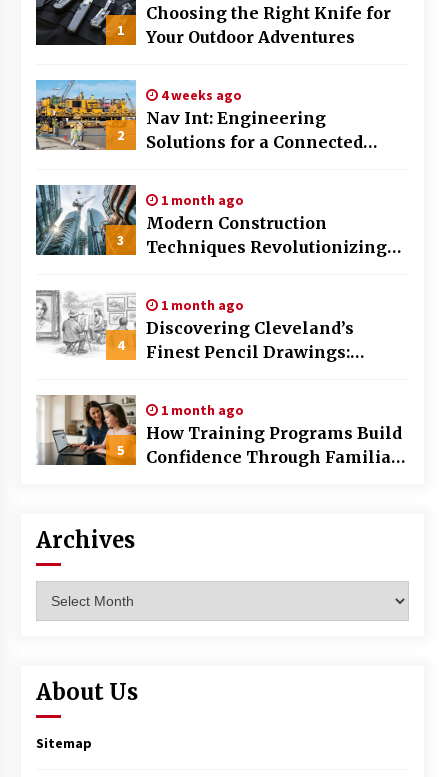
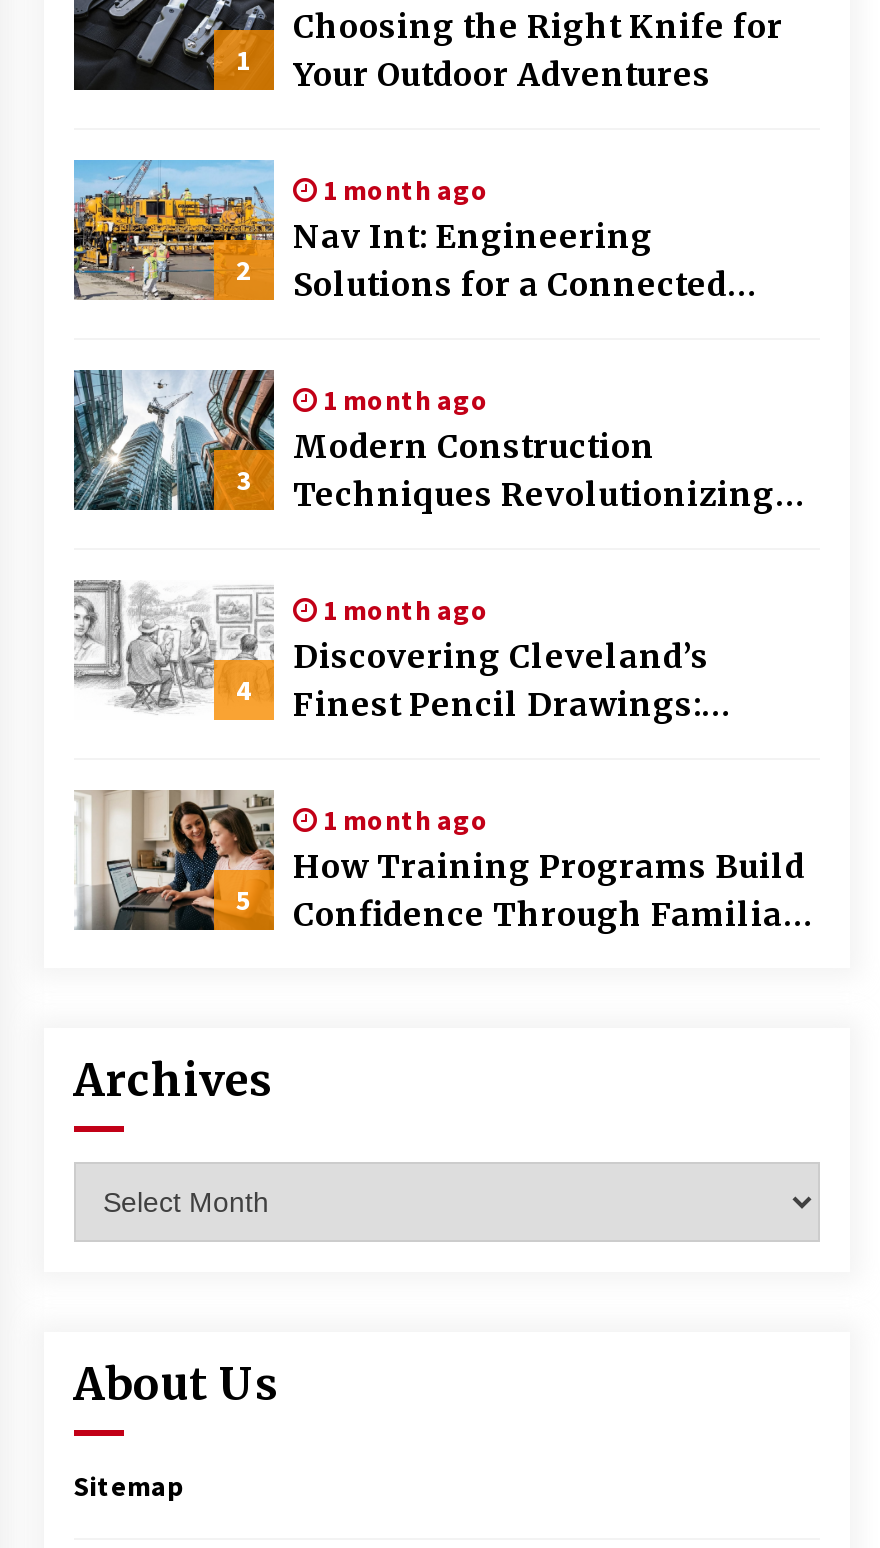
[157,86,241,104] 4 weeks ago -> [317,172,489,208] 1 month ago

